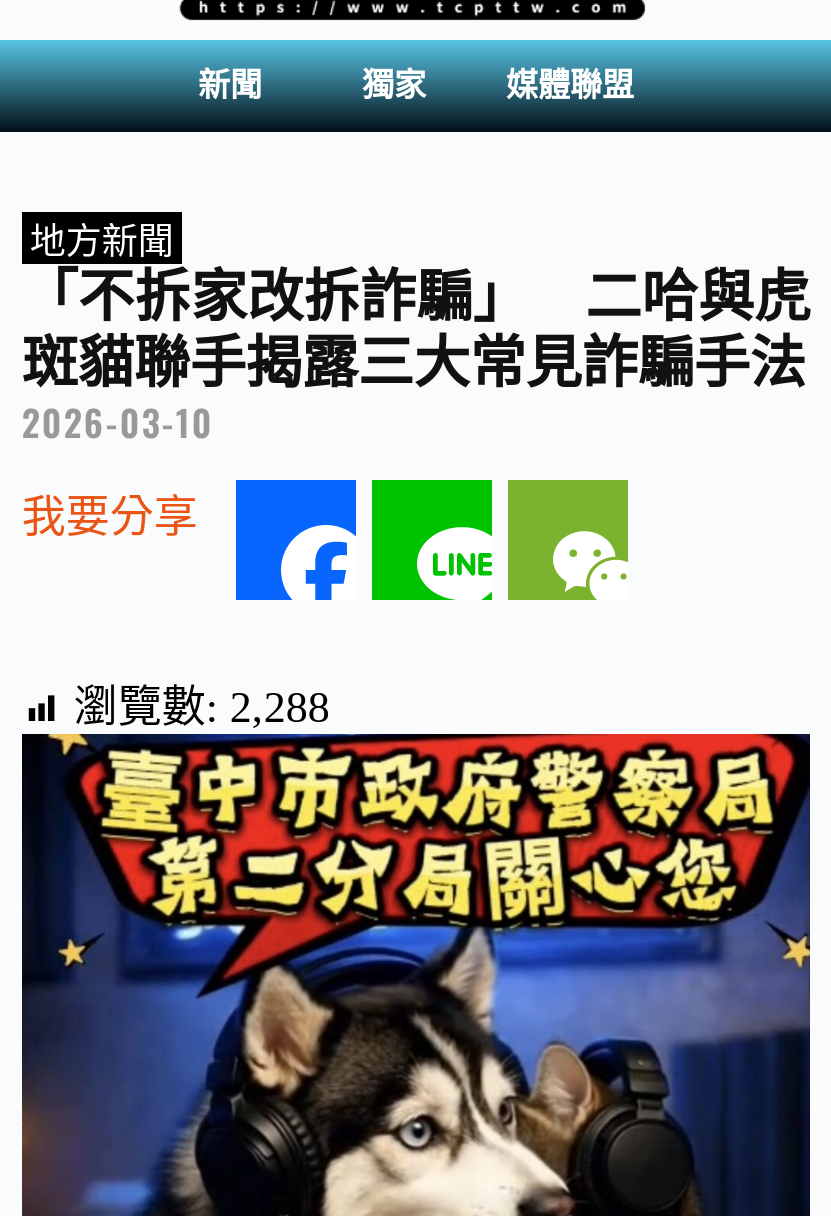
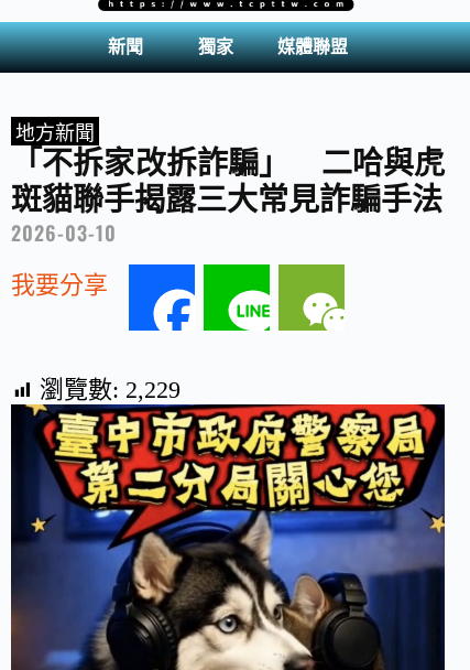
[74,682,330,732] 瀏覽數: 2,288 -> [40,376,180,403] 瀏覽數: 2,229

